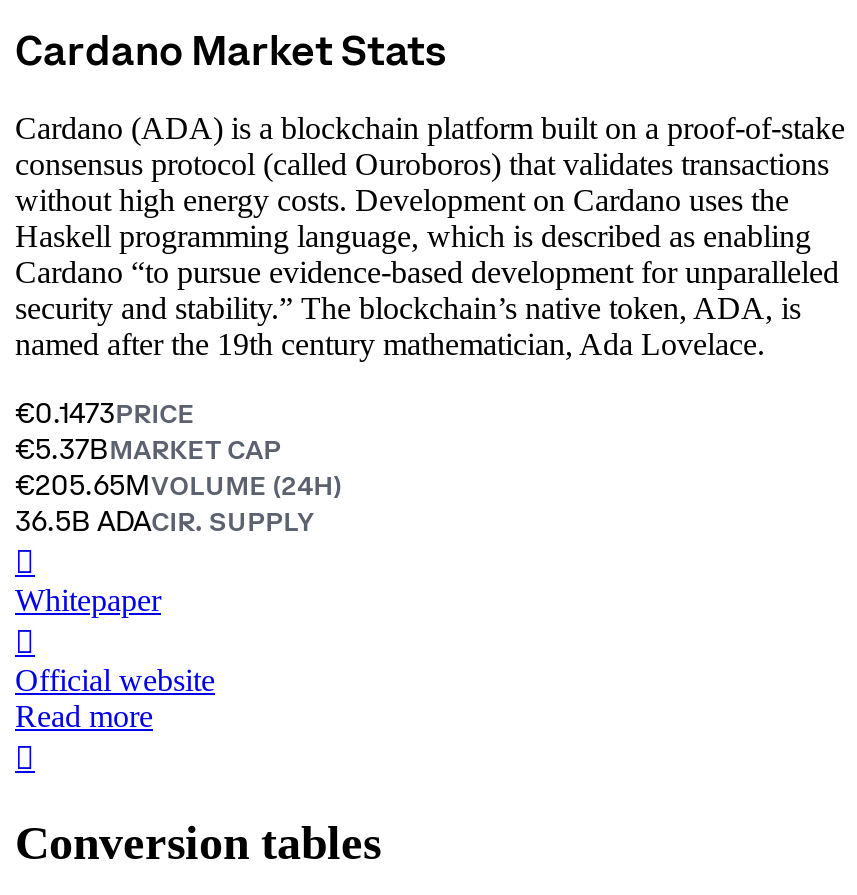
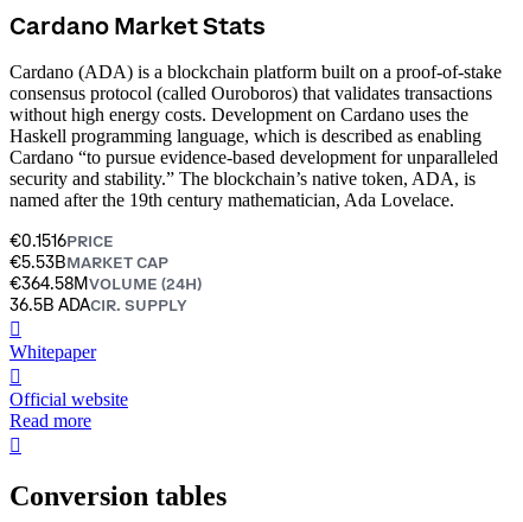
[15,394,195,430] €0.1473PRICE -> [9,230,114,251] €0.1516PRICE
[15,430,281,466] €5.37BMARKET CAP -> [9,251,168,272] €5.53BMARKET CAP
[15,466,341,502] €205.65MVOLUME (24H) -> [9,272,202,294] €364.58MVOLUME (24H)

